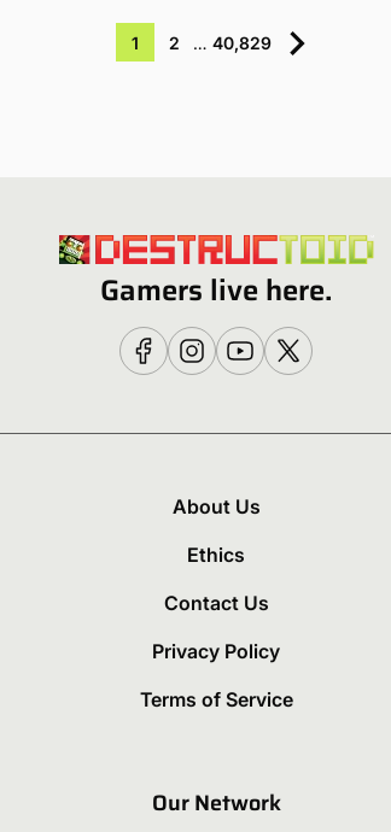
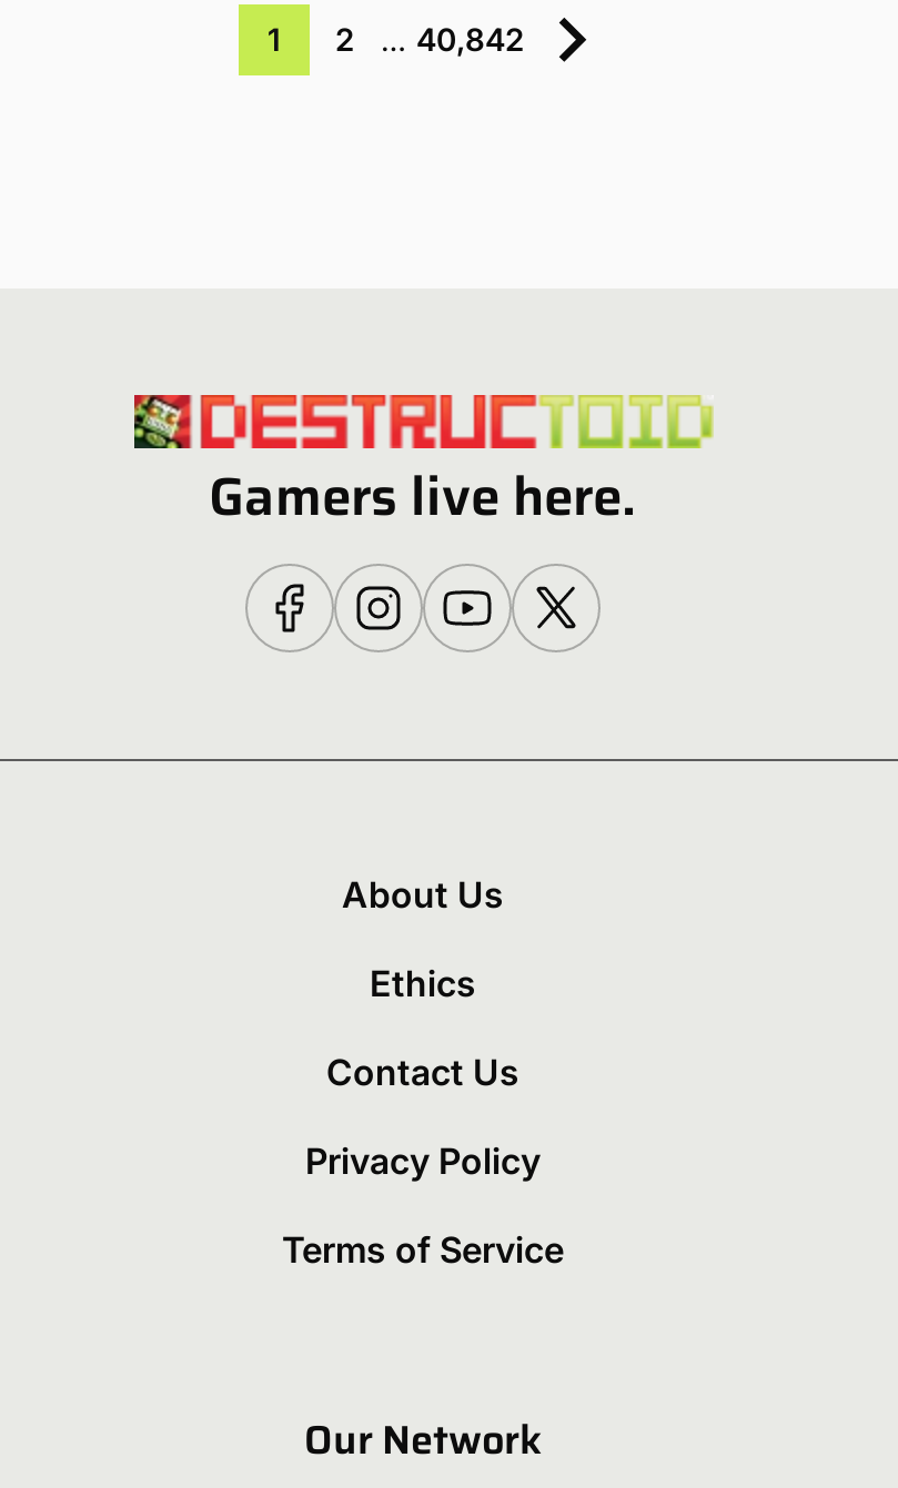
[132,32,272,53] 1 2 … 40,829 -> [268,21,525,59] 1 2 … 40,842

